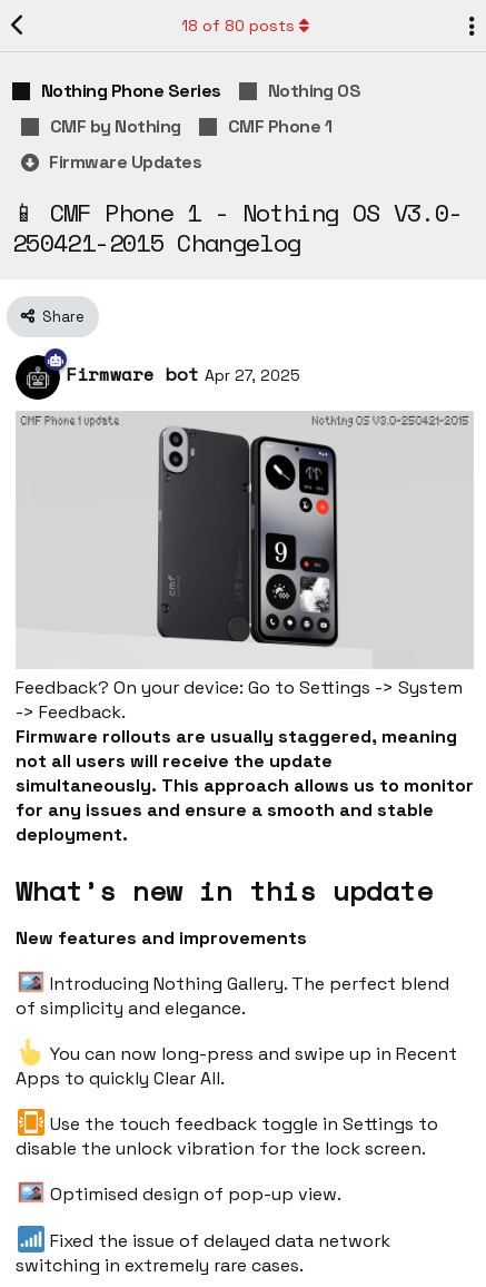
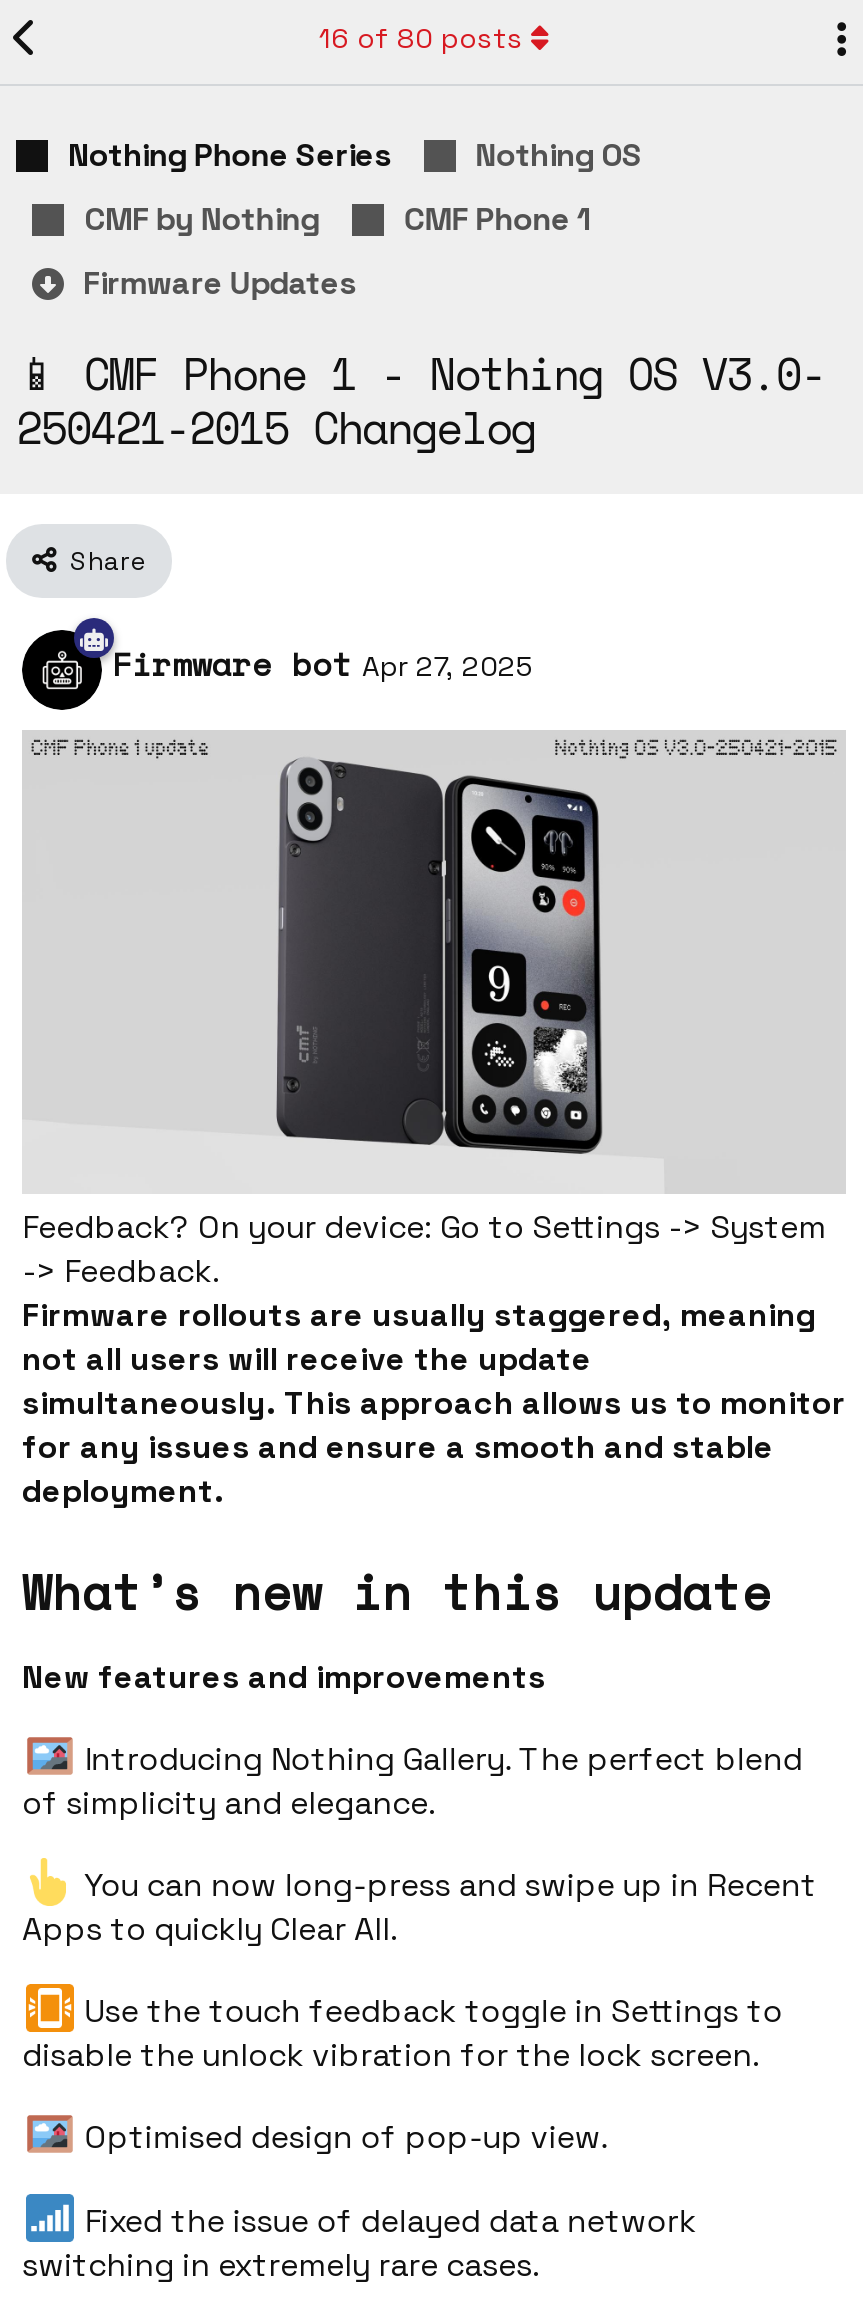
[181,16,294,36] 18 of 80 posts -> [319,20,523,56] 16 of 80 posts

